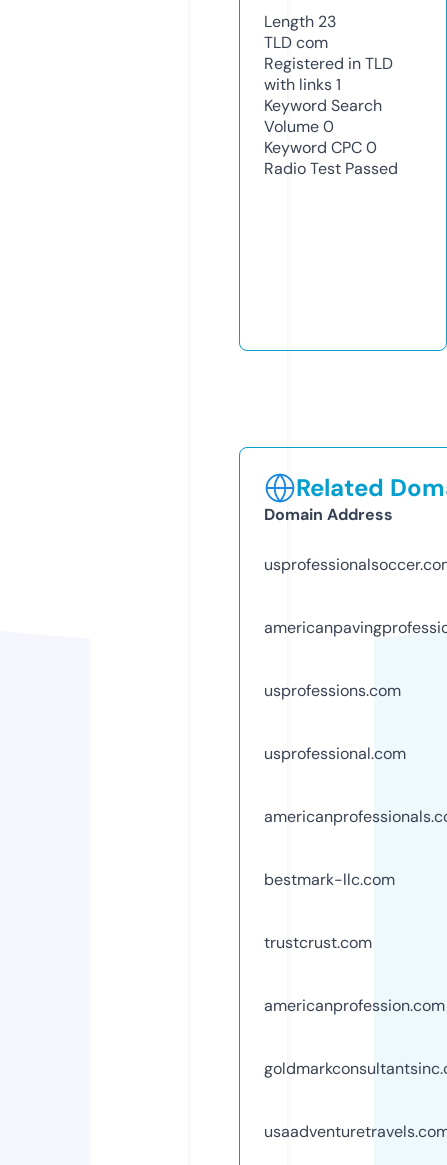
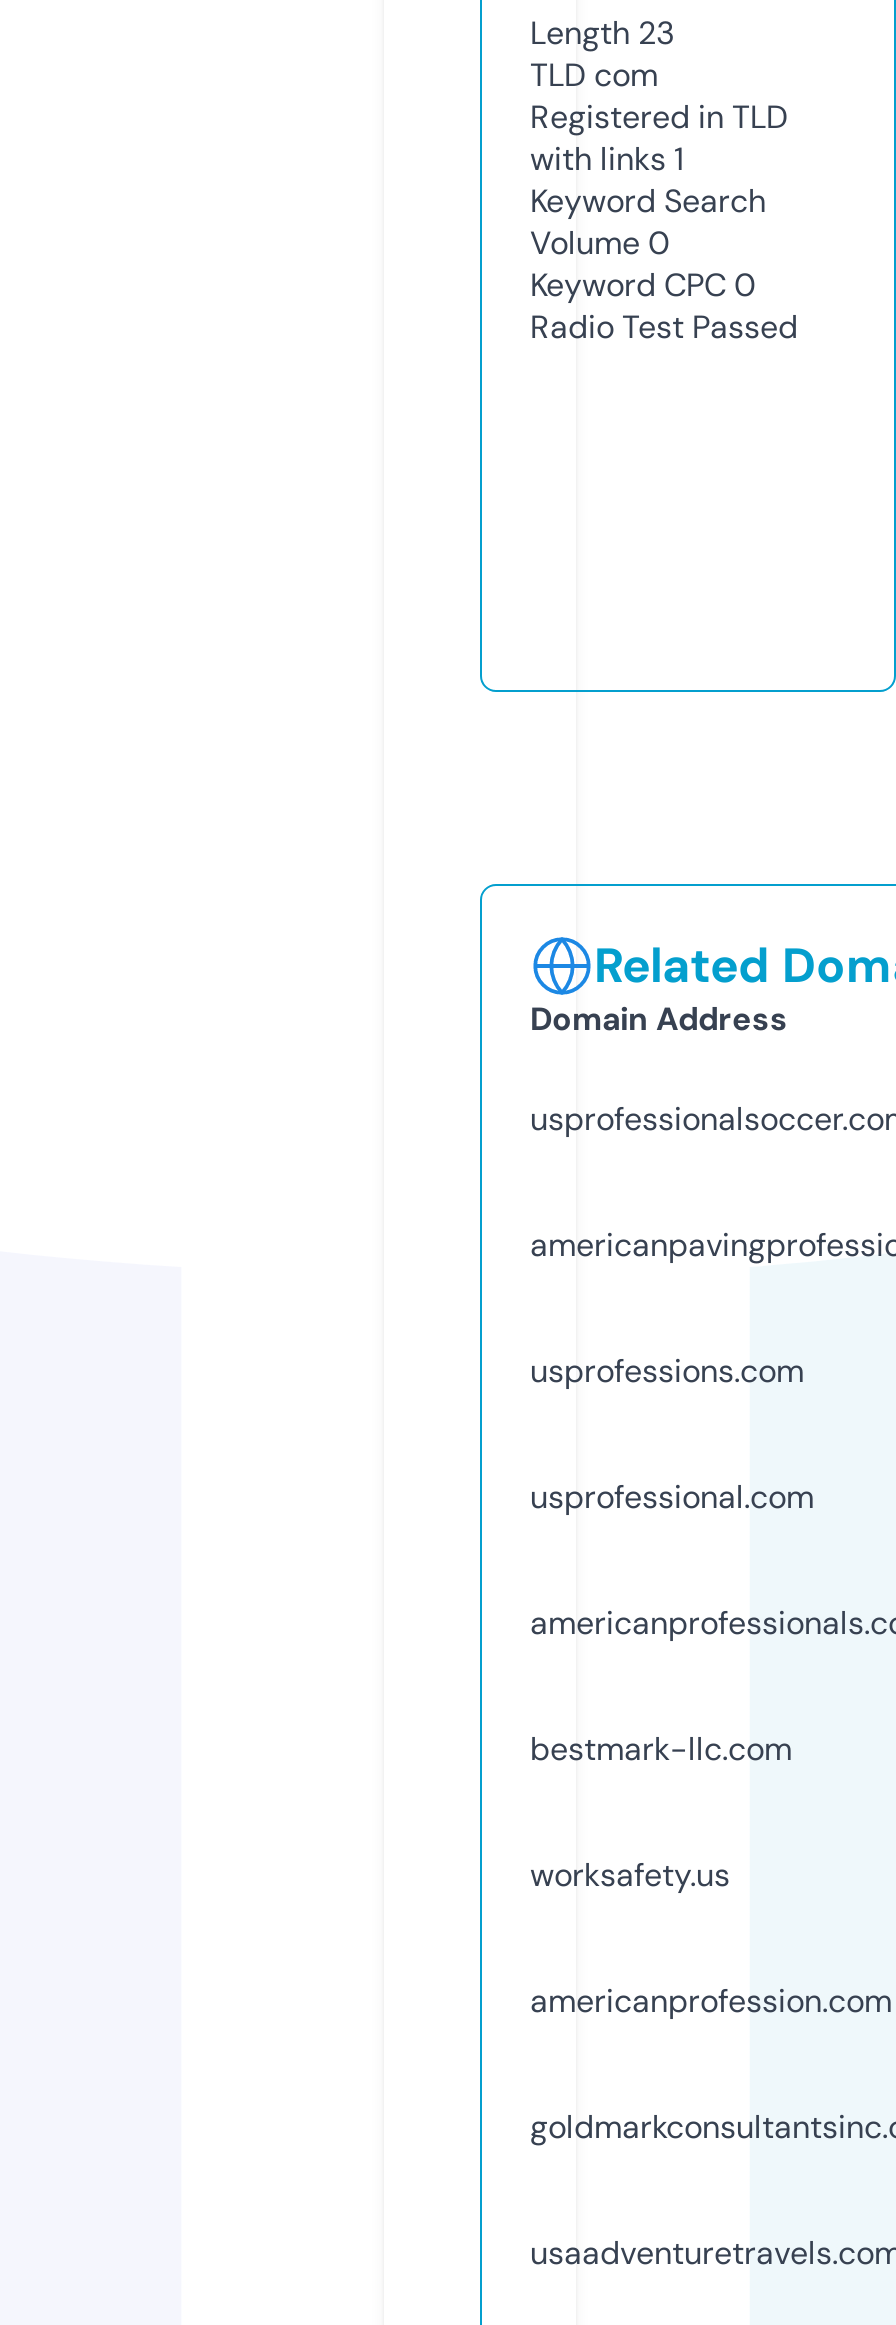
[264,932,372,953] trustcrust.com -> [530,1854,730,1896] worksafety.us

